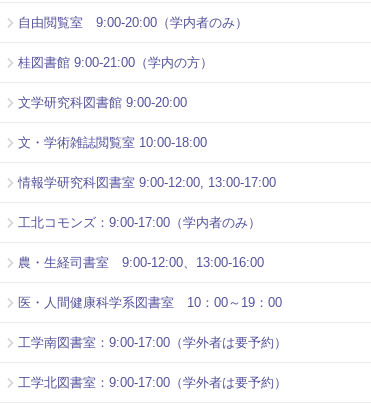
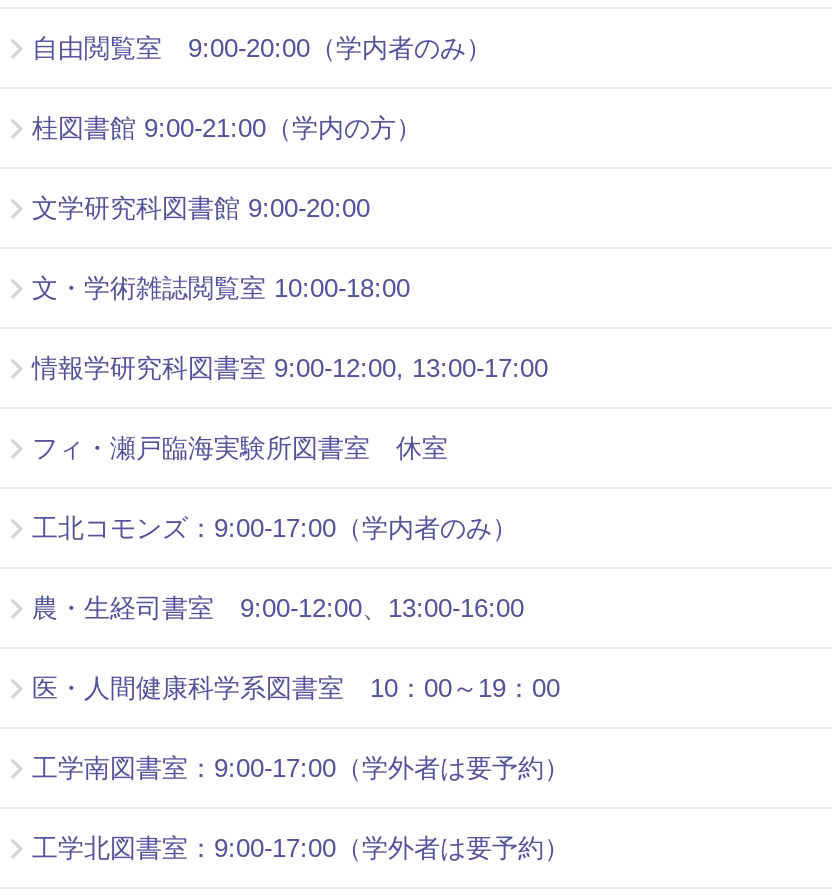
none -> [32,434,448,464] フィ・瀬戸臨海実験所図書室 休室

